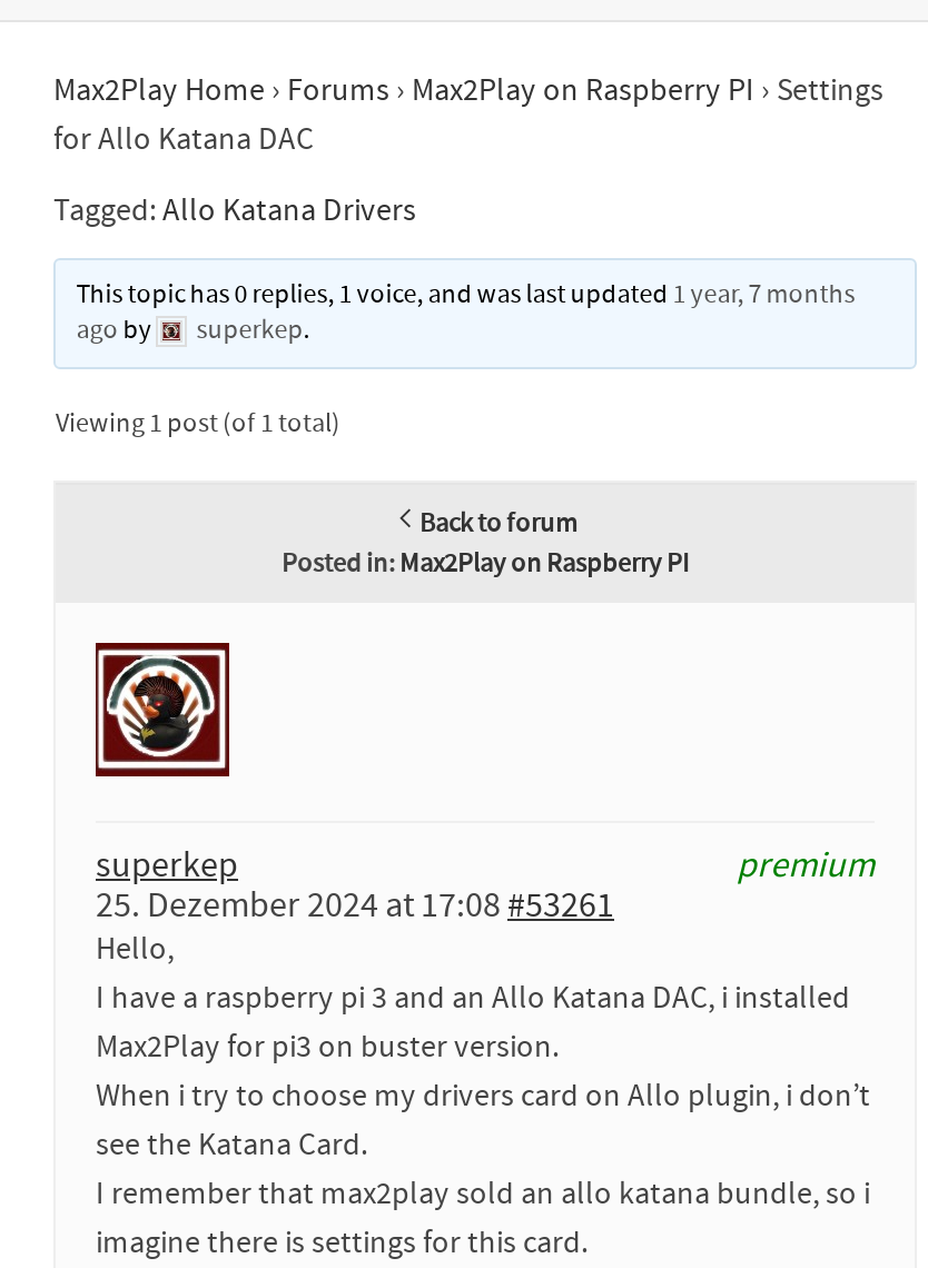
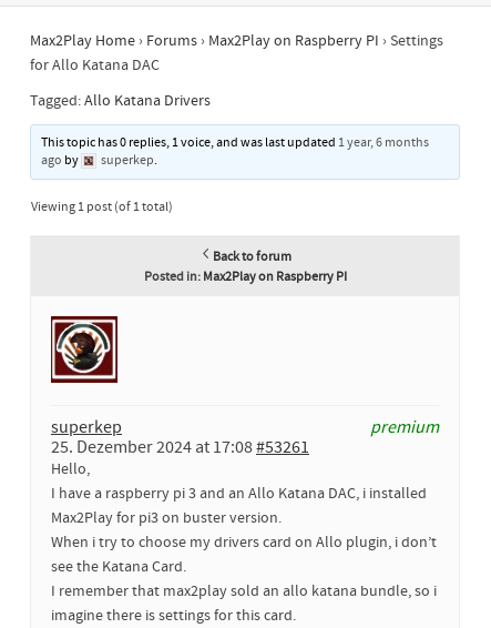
[76,278,855,311] This topic has 0 replies, 1 voice, and was last updated 1 year, 7 months -> [41,134,429,151] This topic has 0 replies, 1 voice, and was last updated 1 year, 6 months

